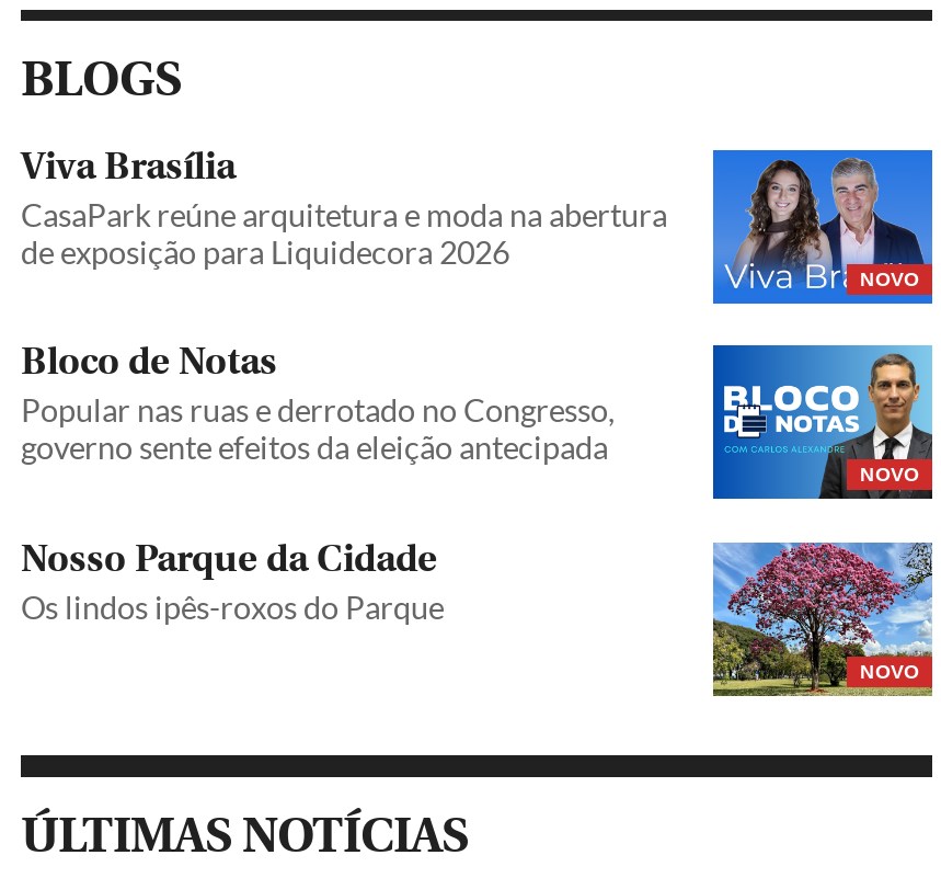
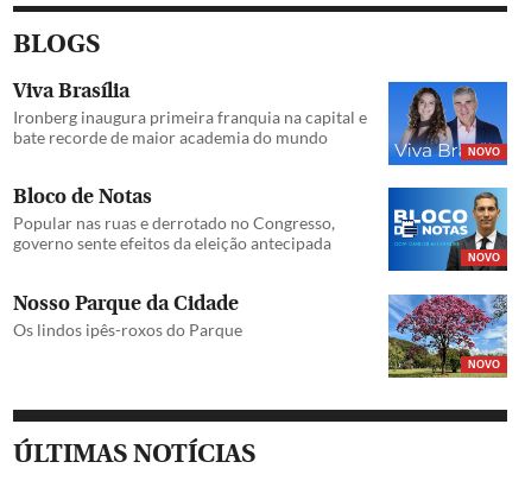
[21,196,667,271] CasaPark reúne arquitetura e moda na abertura | de exposição para Liquidecora 2026 -> [13,107,367,147] Ironberg inaugura primeira franquia na capital e | bate recorde de maior academia do mundo

